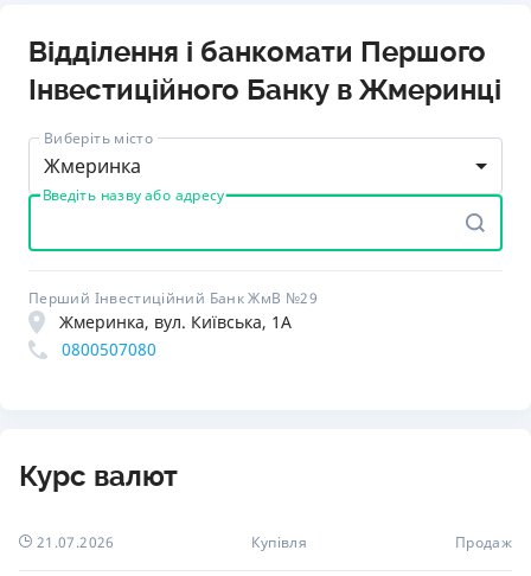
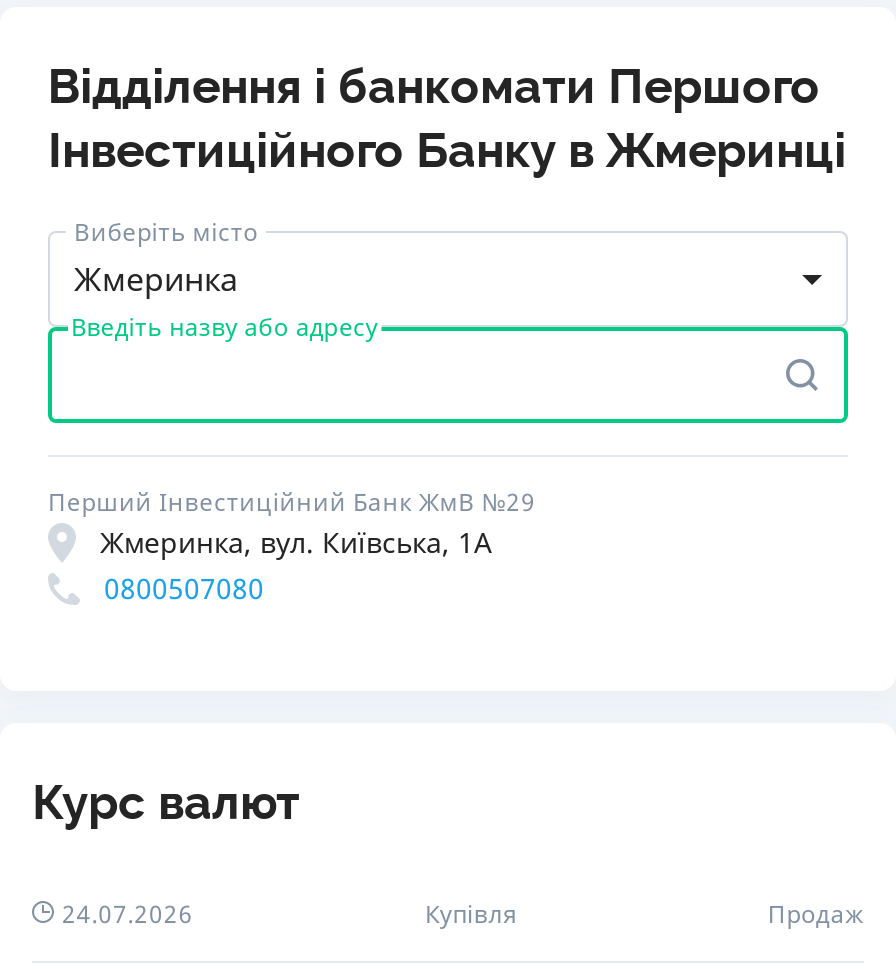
[37,532,114,552] 21.07.2026 -> [62,897,193,931] 24.07.2026

